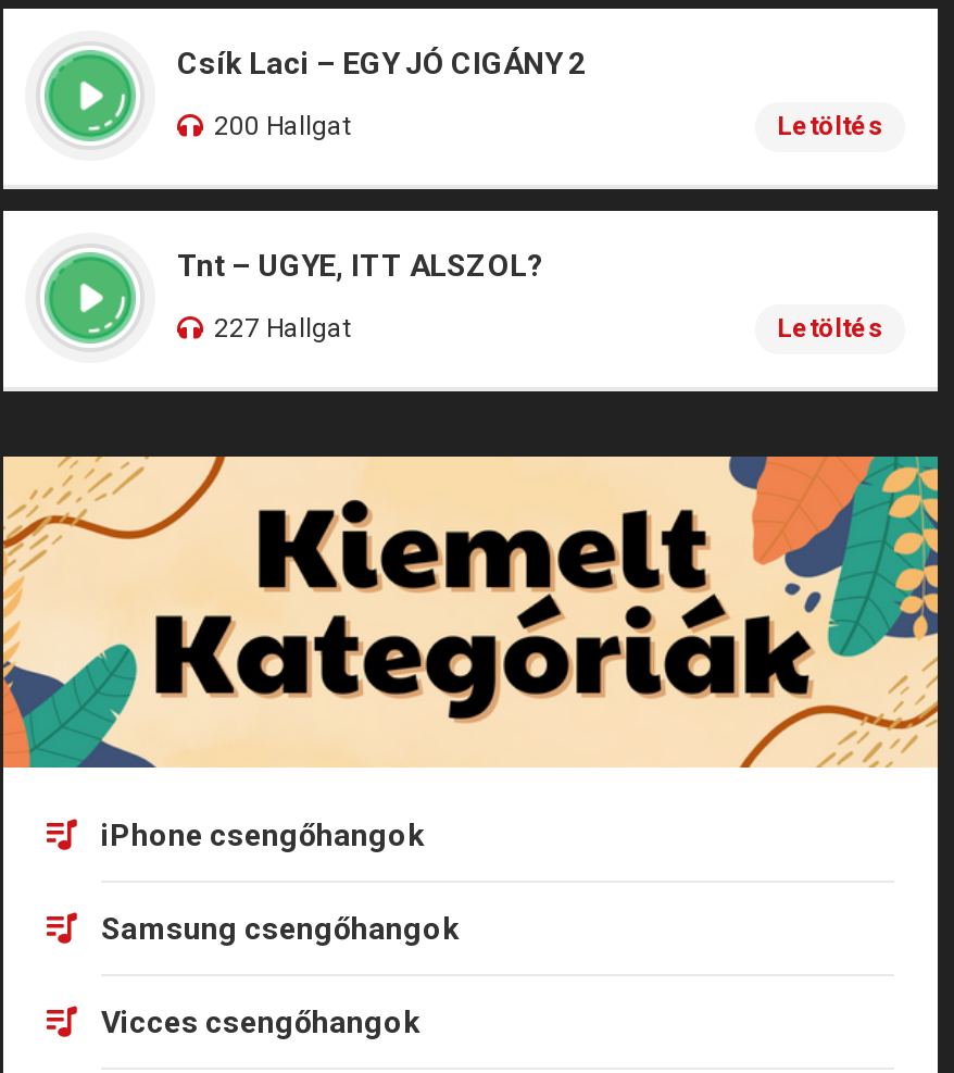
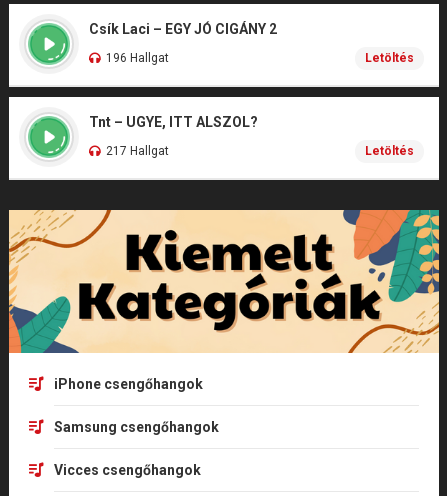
[214,111,351,141] 200 Hallgat -> [106,51,169,65] 196 Hallgat
[214,313,351,344] 227 Hallgat -> [106,144,169,158] 217 Hallgat

